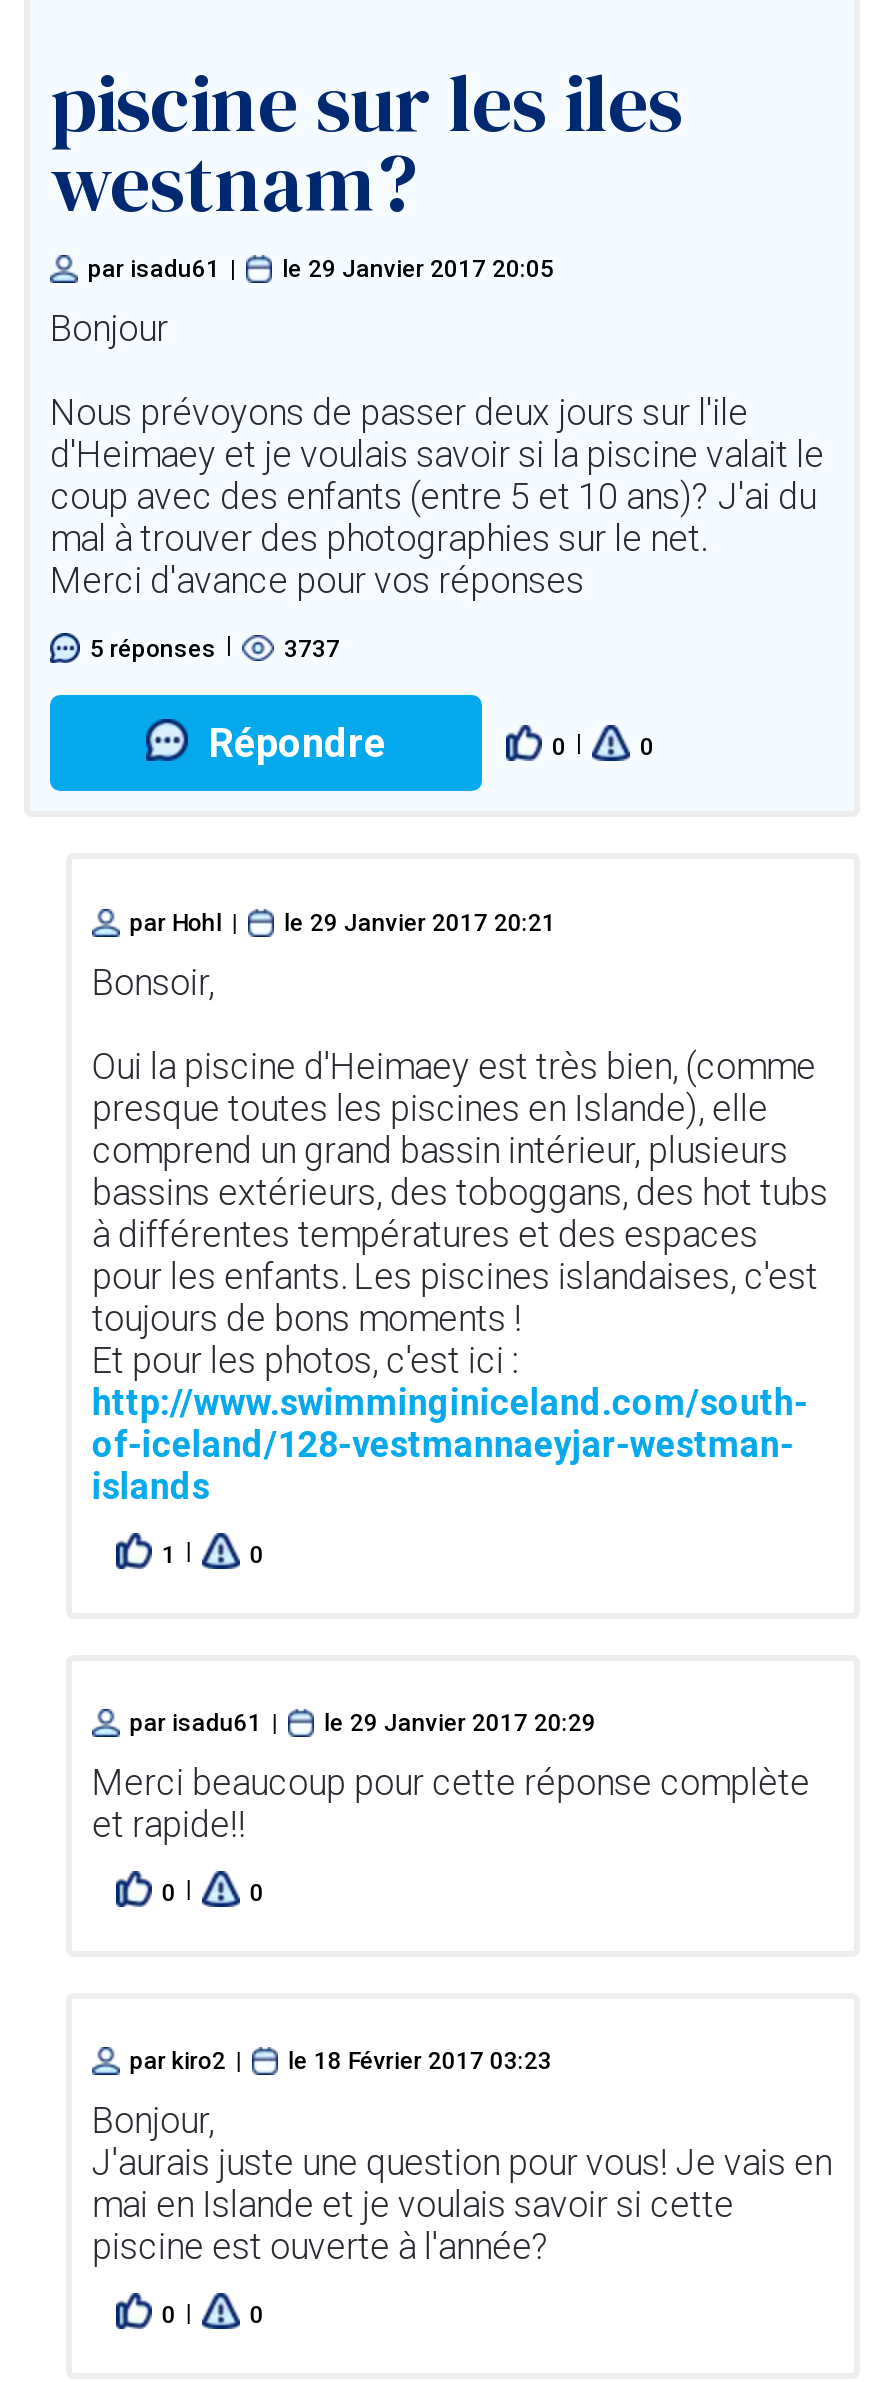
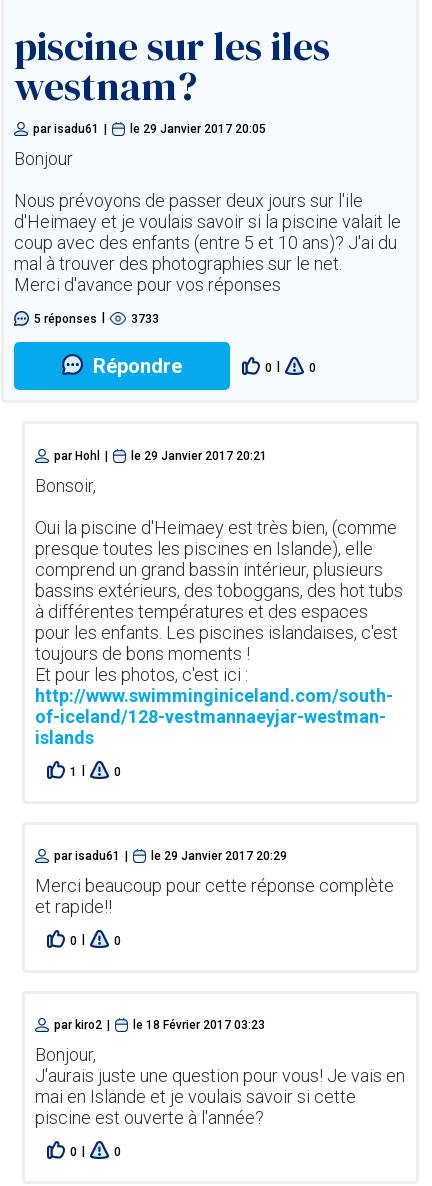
[284,634,340,662] 3737 -> [131,312,159,326] 3733

